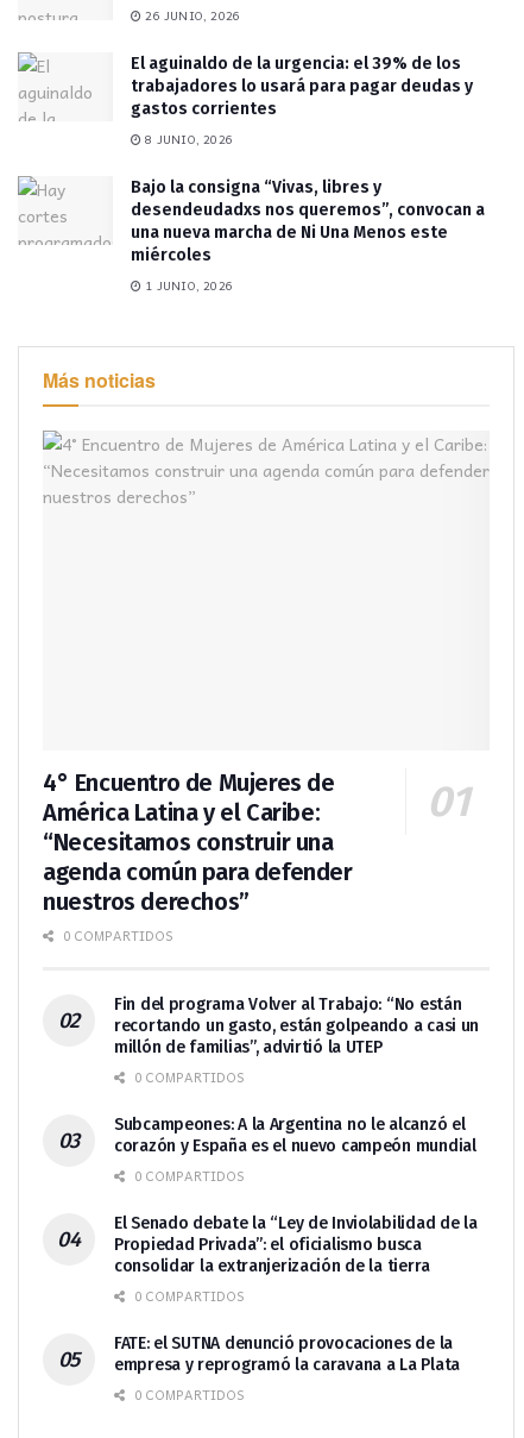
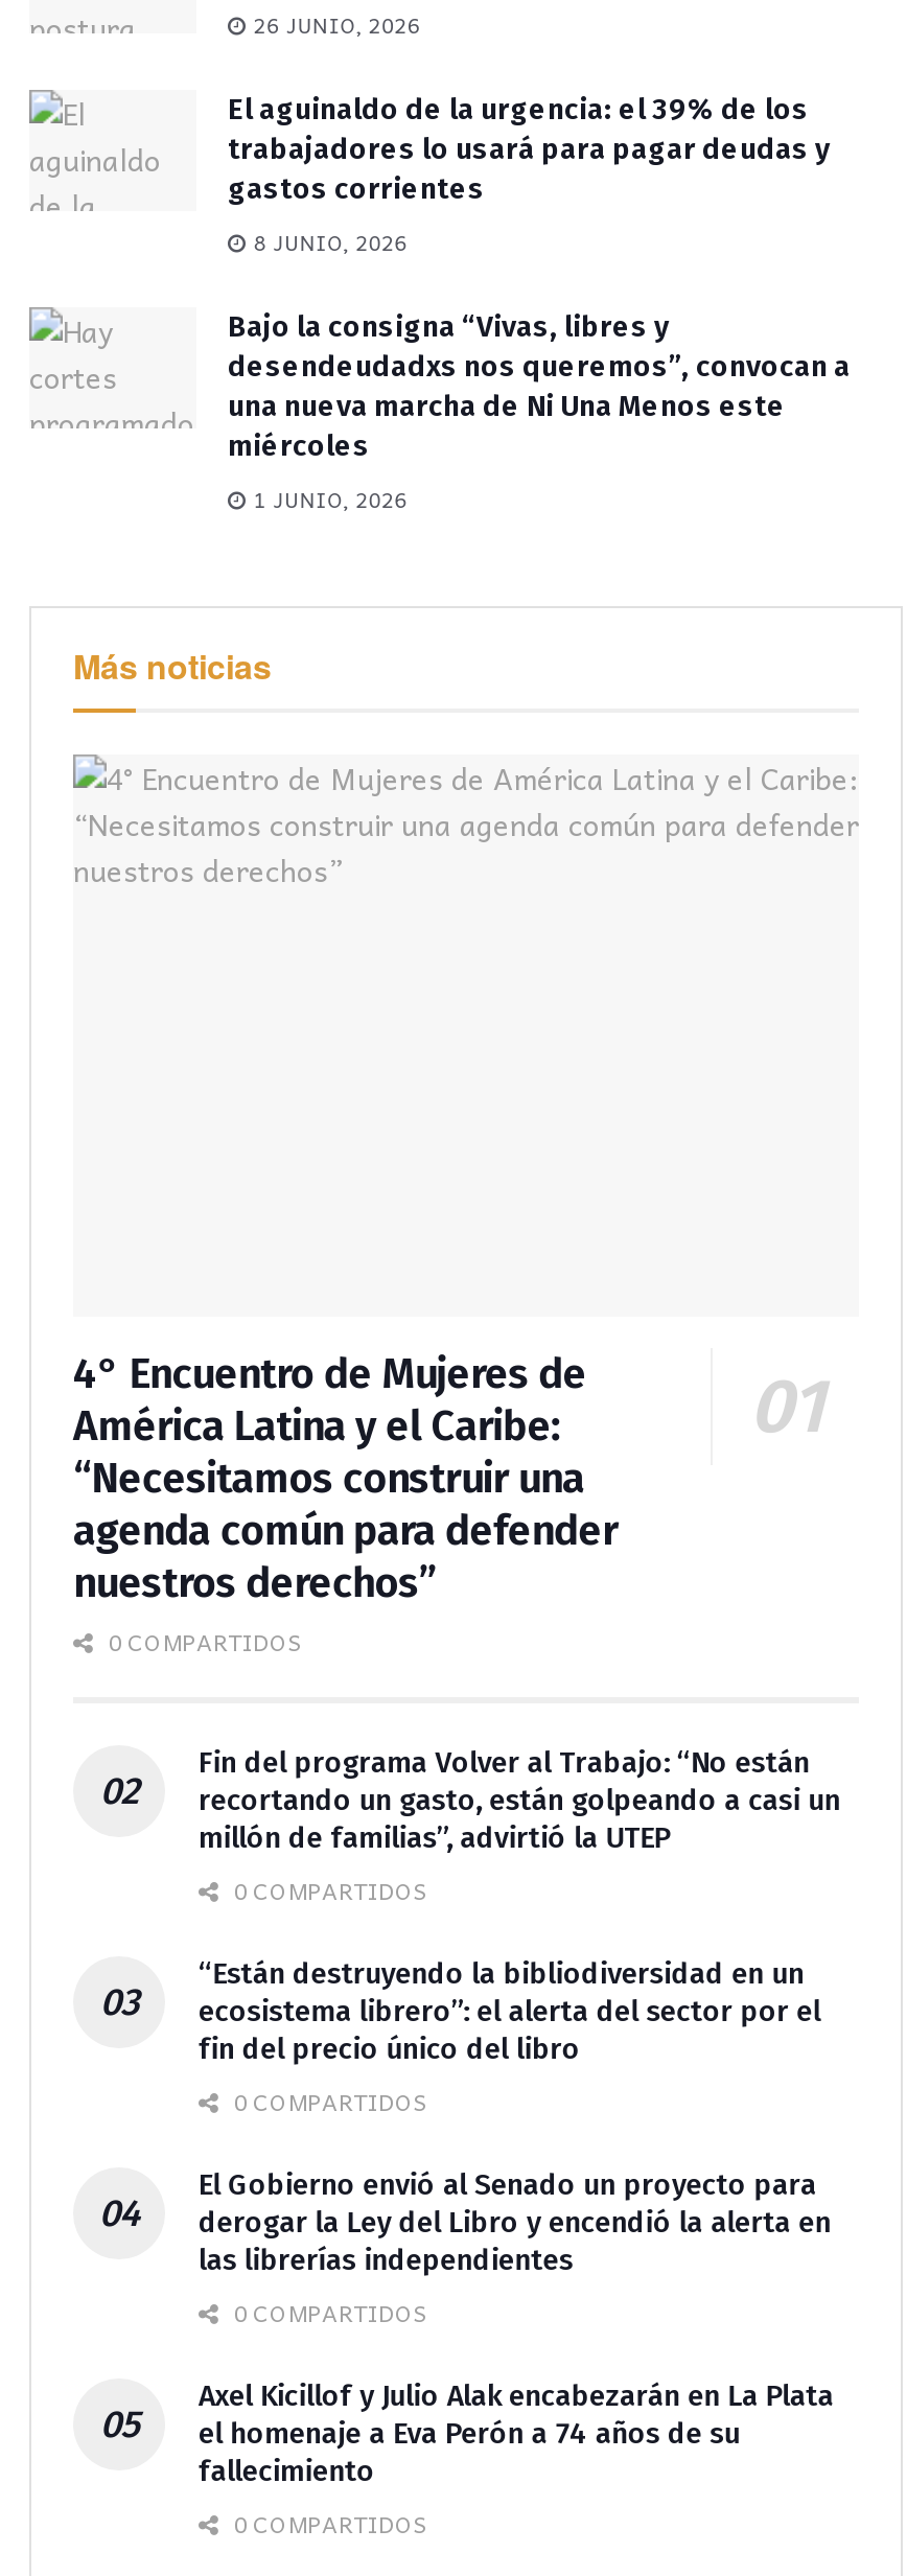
[114,1115,476,1156] Subcampeones: A la Argentina no le alcanzó el | corazón y España es el nuevo campeón mundial -> [199,1957,820,2067] “Están destruyendo la bibliodiversidad en un | ecosistema librero”: el alerta del sector por el | fin del precio único del libro
[114,1213,477,1276] El Senado debate la “Ley de Inviolabilidad de la | Propiedad Privada”: el oficialismo busca | consolidar la extranjerización de la tierra -> [199,2168,831,2278] El Gobierno envió al Senado un proyecto para | derogar la Ley del Libro y encendió la alerta en | las librerías independientes
[114,1333,460,1375] FATE: el SUTNA denunció provocaciones de la | empresa y reprogramó la caravana a La Plata -> [199,2379,834,2489] Axel Kicillof y Julio Alak encabezarán en La Plata | el homenaje a Eva Perón a 74 años de su | fallecimiento

